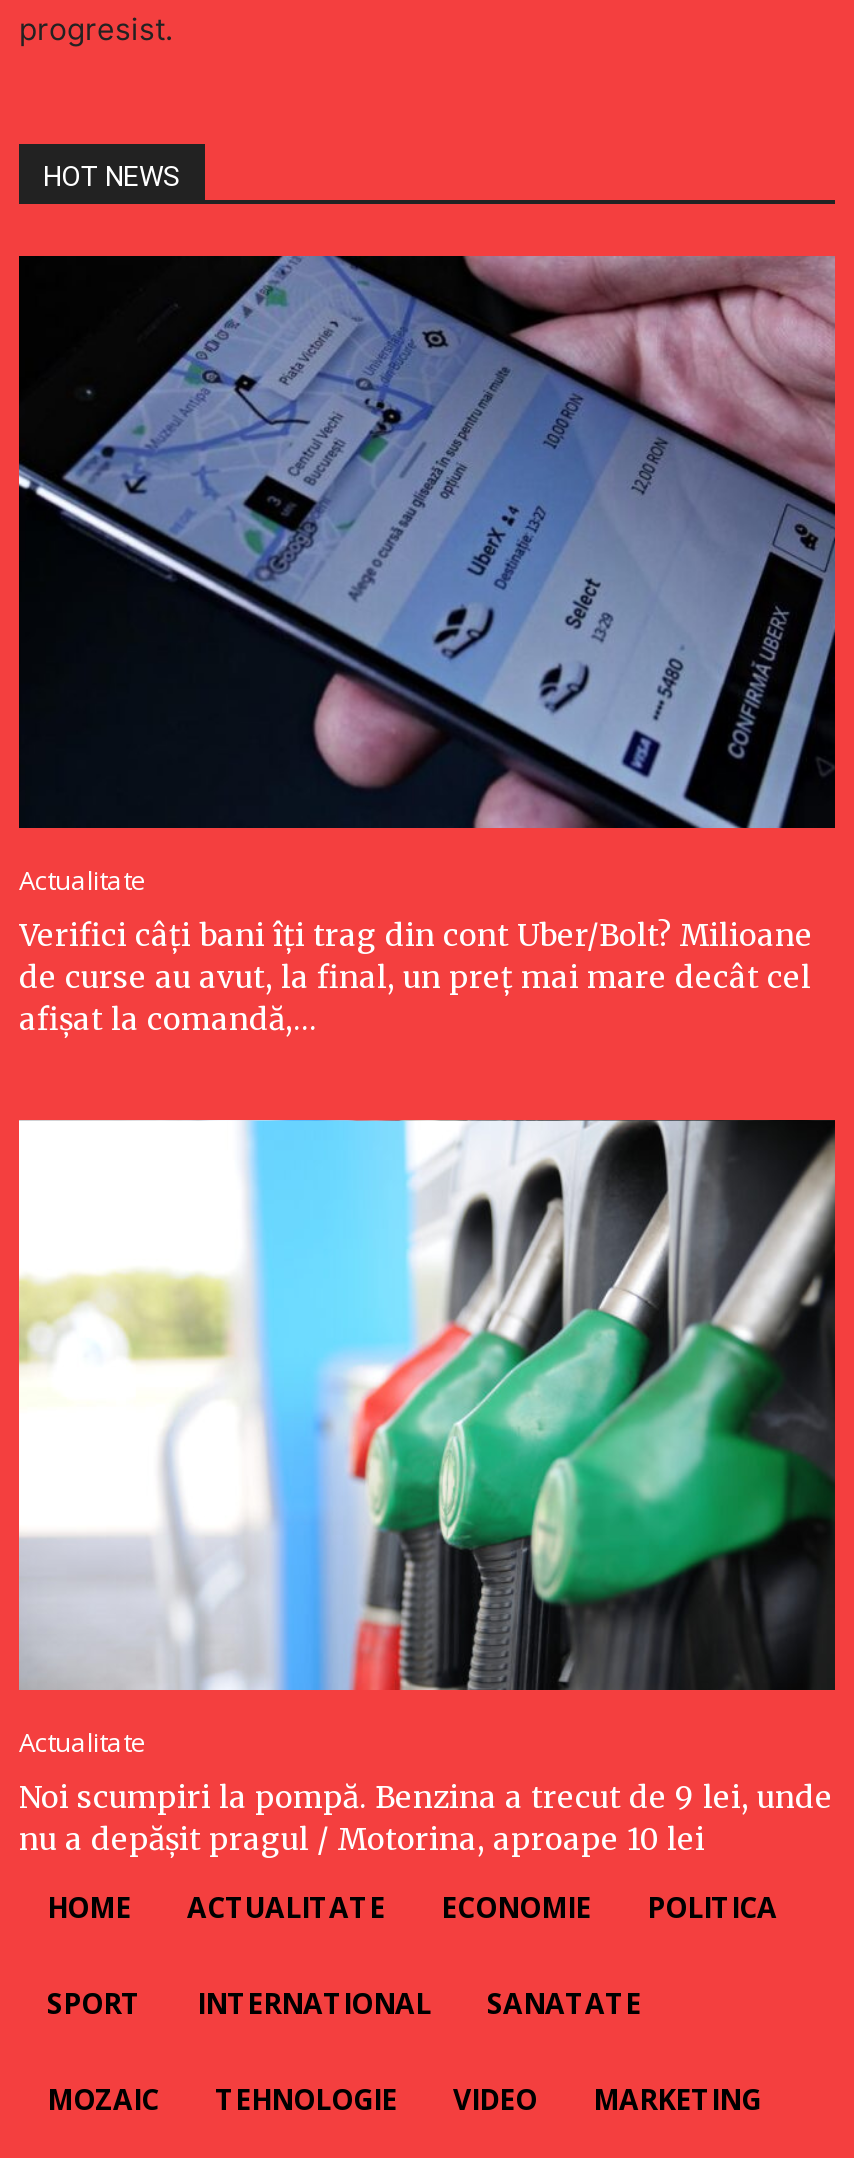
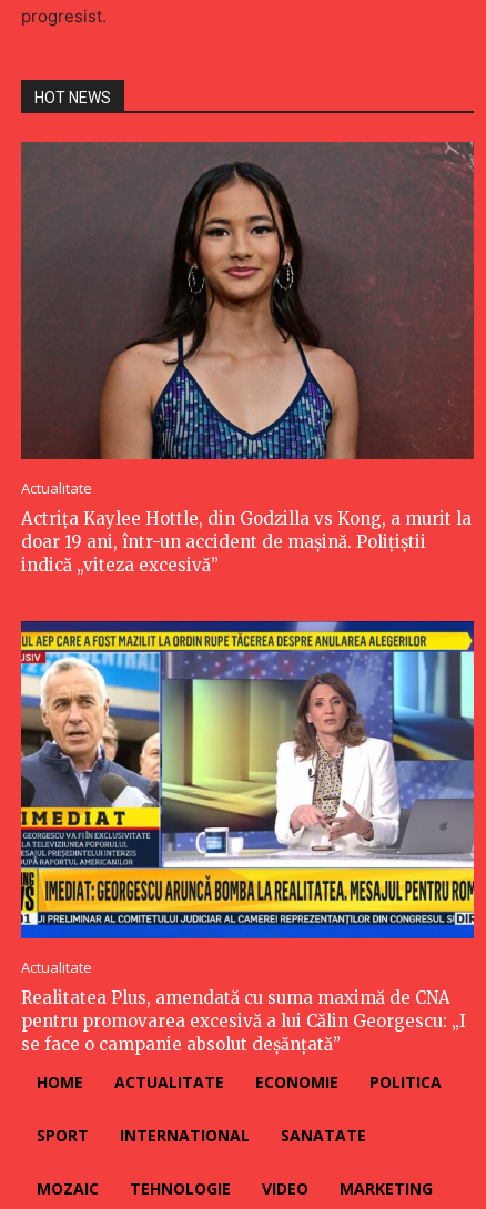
[17,256,835,830] [image] -> [20,142,475,460] [image]
[19,916,813,1038] Verifici câți bani îți trag din cont Uber/Bolt? Milioane | de curse au avut, la final, un preț mai mare decât cel | afișat la comandă,... -> [21,508,472,576] Actrița Kaylee Hottle, din Godzilla vs Kong, a murit la | doar 19 ani, într-un accident de mașină. Polițiștii | indică „viteza excesivă”
[17,1118,837,1692] [image] -> [20,620,475,939] [image]
[19,1779,833,1859] Noi scumpiri la pompă. Benzina a trecut de 9 lei, unde | nu a depășit pragul / Motorina, aproape 10 lei -> [21,987,466,1054] Realitatea Plus, amendată cu suma maximă de CNA | pentru promovarea excesivă a lui Călin Georgescu: „I | se face o campanie absolut deșănțată”

